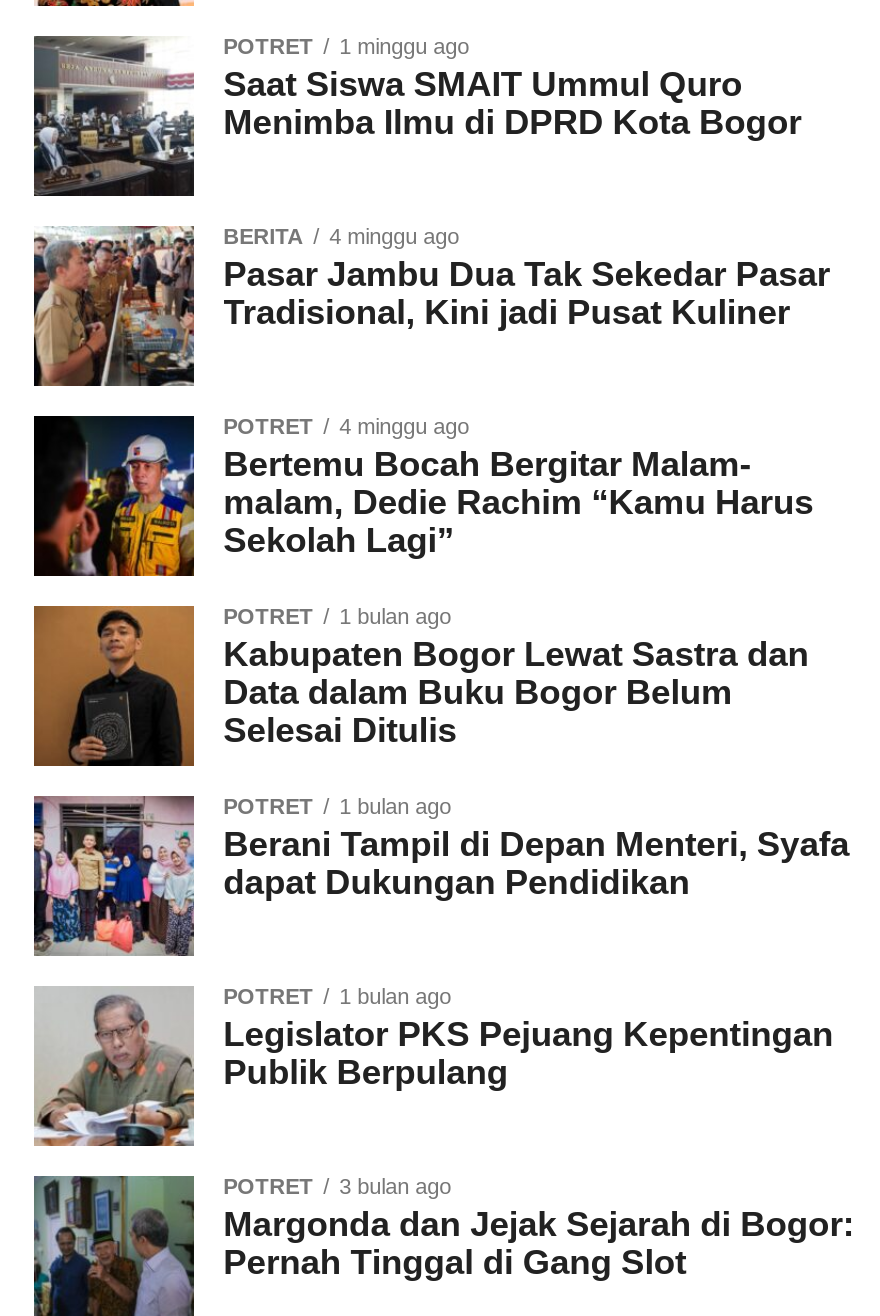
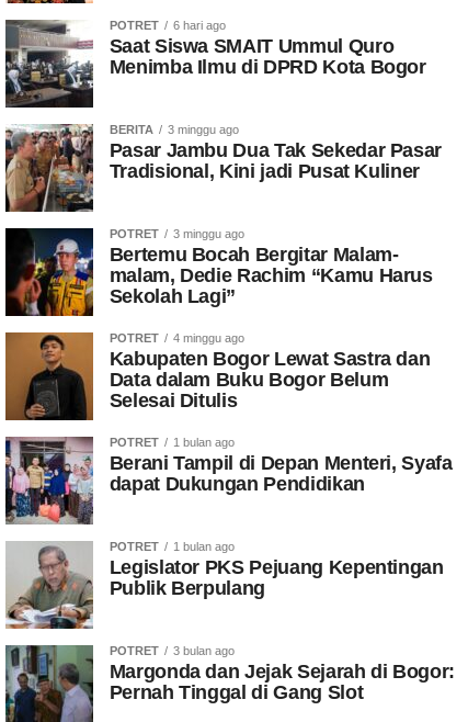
[223,34,469,58] POTRET 1 minggu ago -> [109,18,225,32] POTRET 6 hari ago
[223,224,459,248] BERITA 4 minggu ago -> [109,123,239,136] BERITA 3 minggu ago
[223,414,469,438] POTRET 4 minggu ago -> [109,227,244,240] POTRET 3 minggu ago
[223,604,451,628] POTRET 1 bulan ago -> [109,331,244,344] POTRET 4 minggu ago

